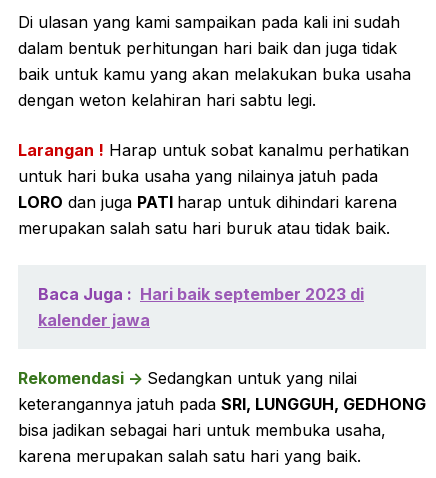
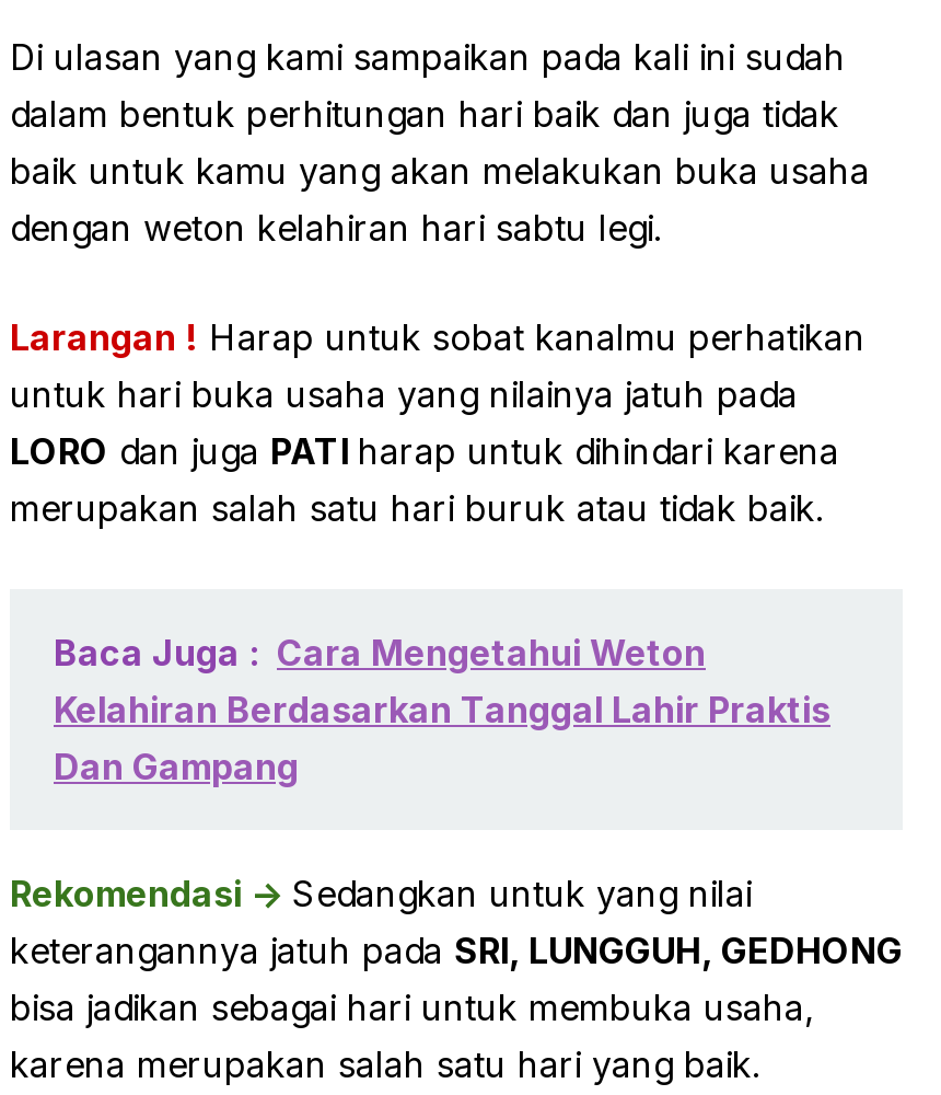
[38,284,364,330] Baca Juga : Hari baik september 2023 di | kalender jawa -> [54,630,830,788] Baca Juga : Cara Mengetahui Weton | Kelahiran Berdasarkan Tanggal Lahir Praktis | Dan Gampang

